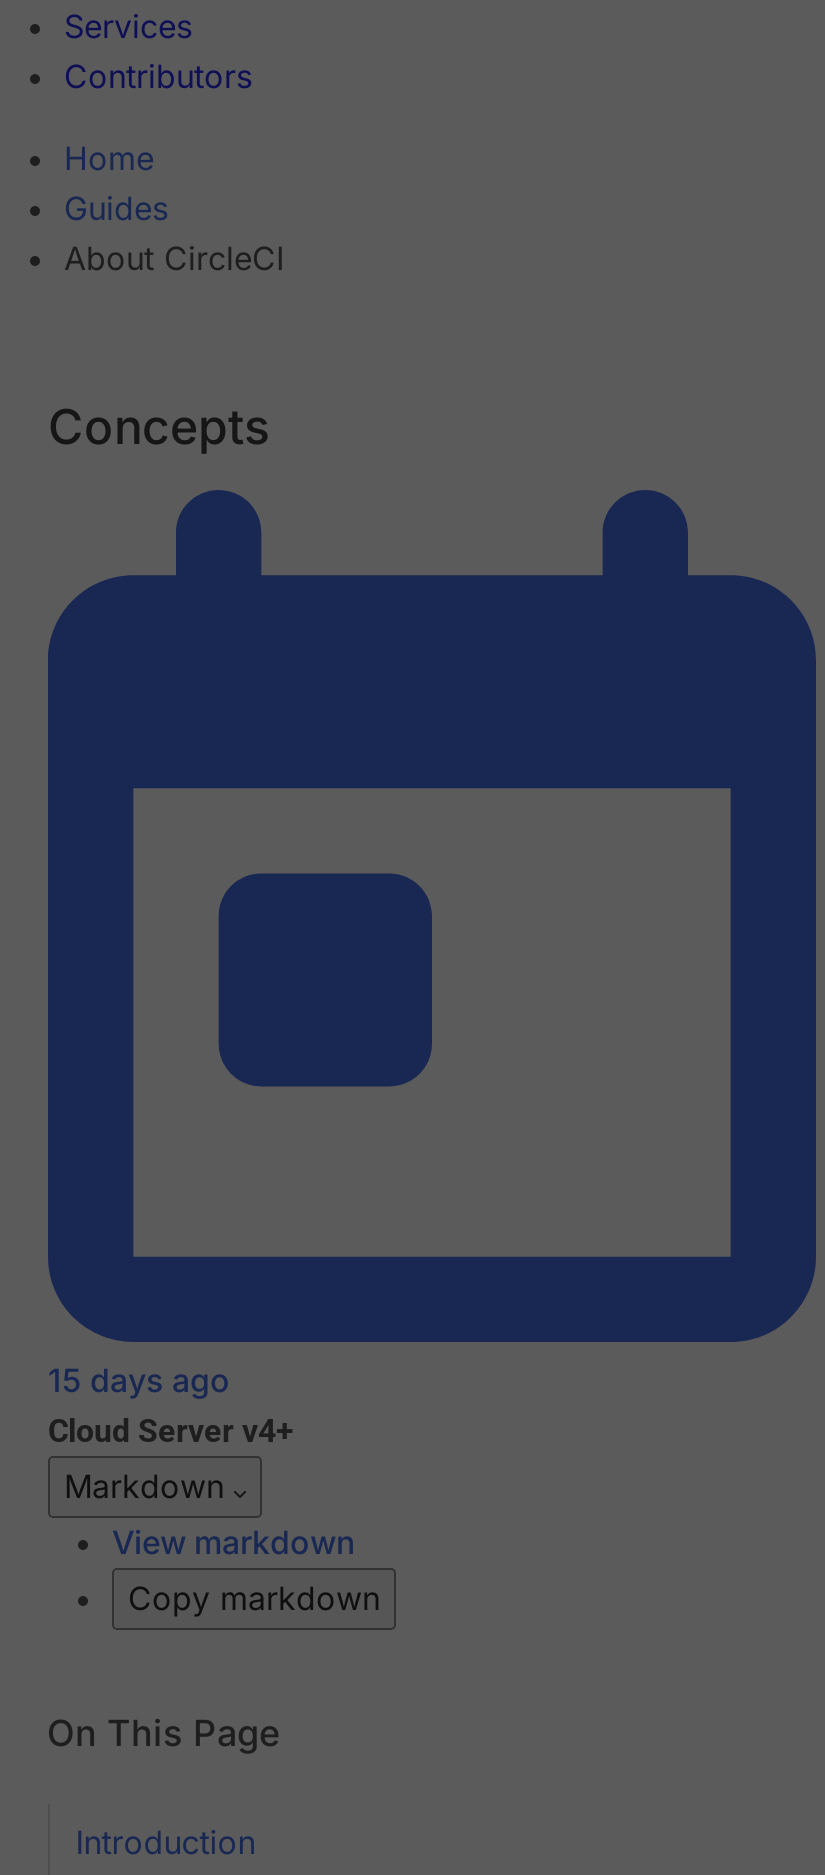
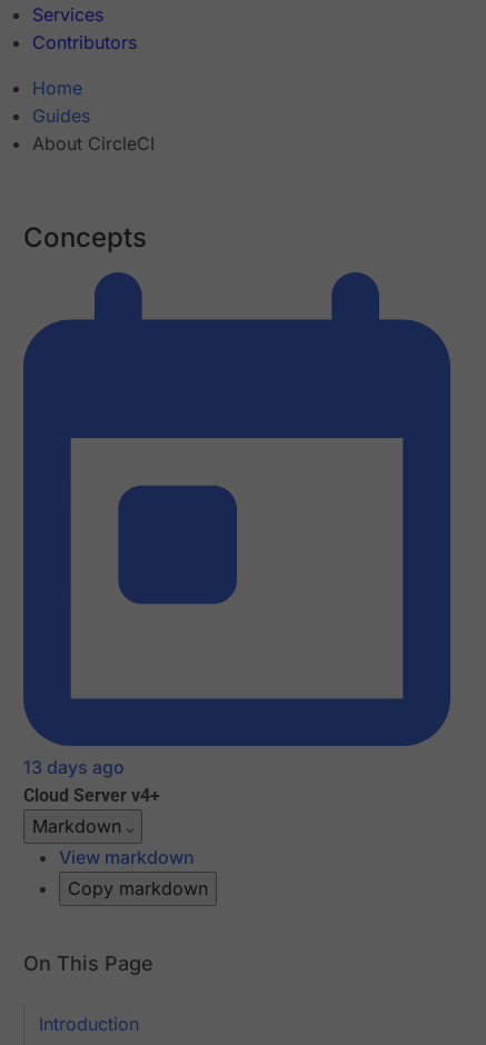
[48,1361,230,1401] 15 days ago -> [23,757,125,779] 13 days ago

